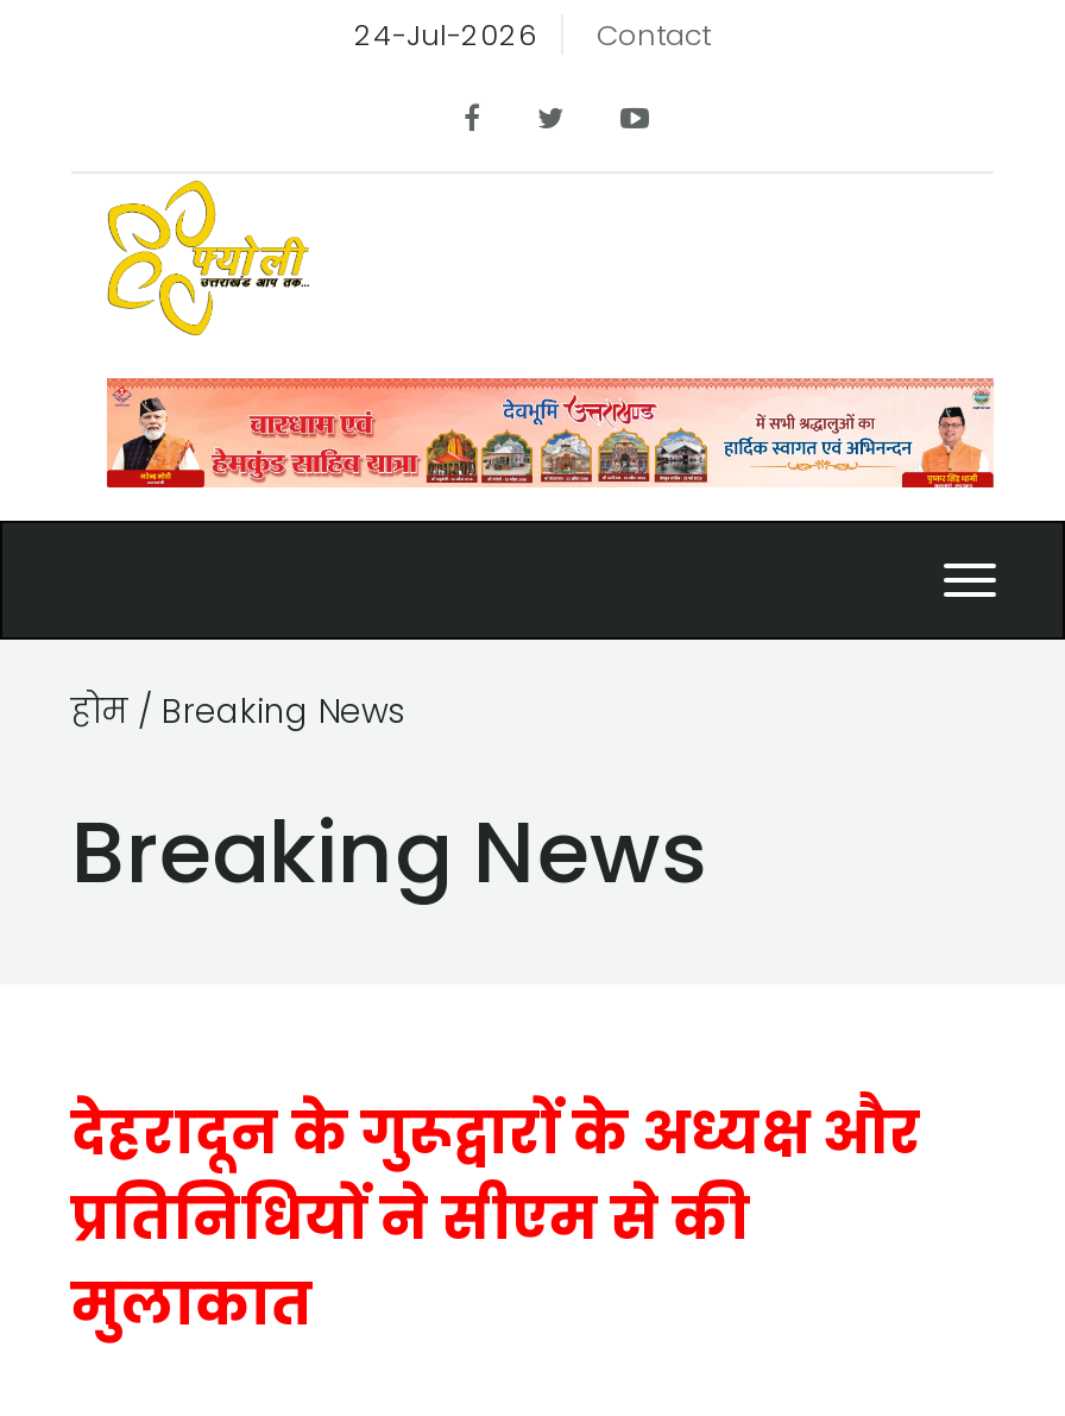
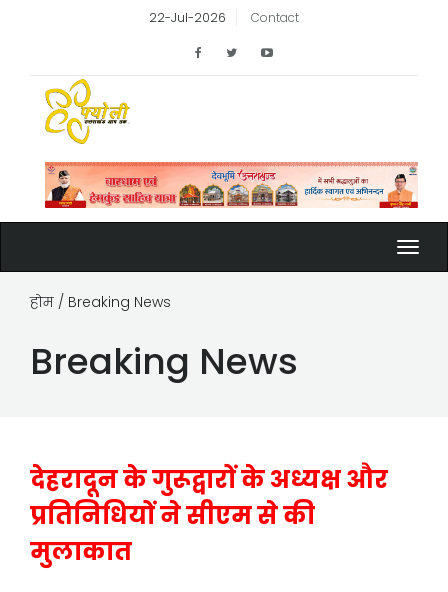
[354,14,711,55] 24-Jul-2026 Contact -> [149,9,299,26] 22-Jul-2026 Contact

